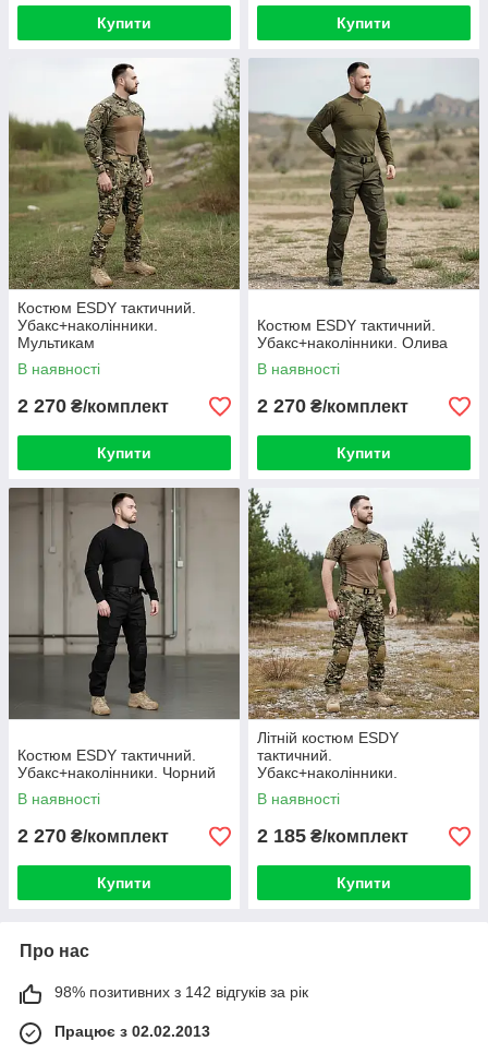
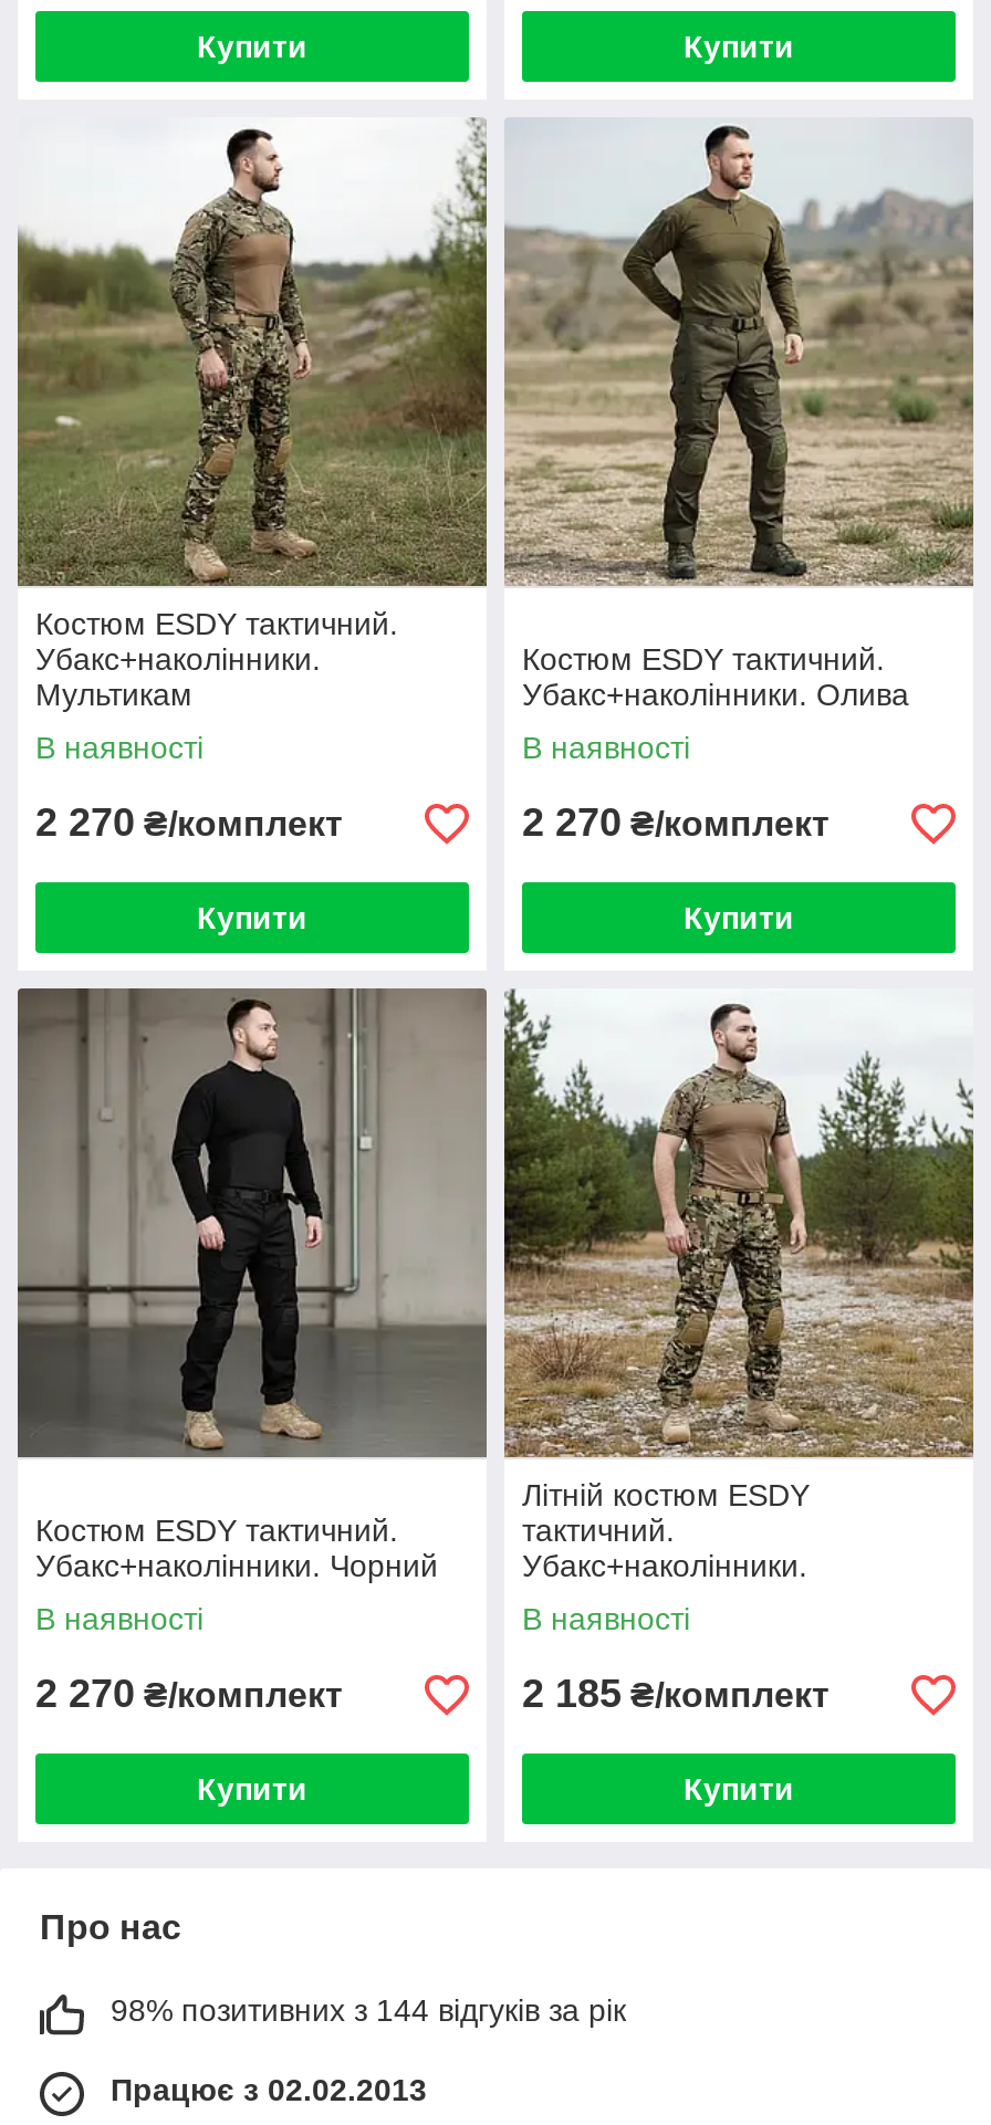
[54,983,308,1001] 98% позитивних з 142 відгуків за рік -> [111,1992,626,2028] 98% позитивних з 144 відгуків за рік

